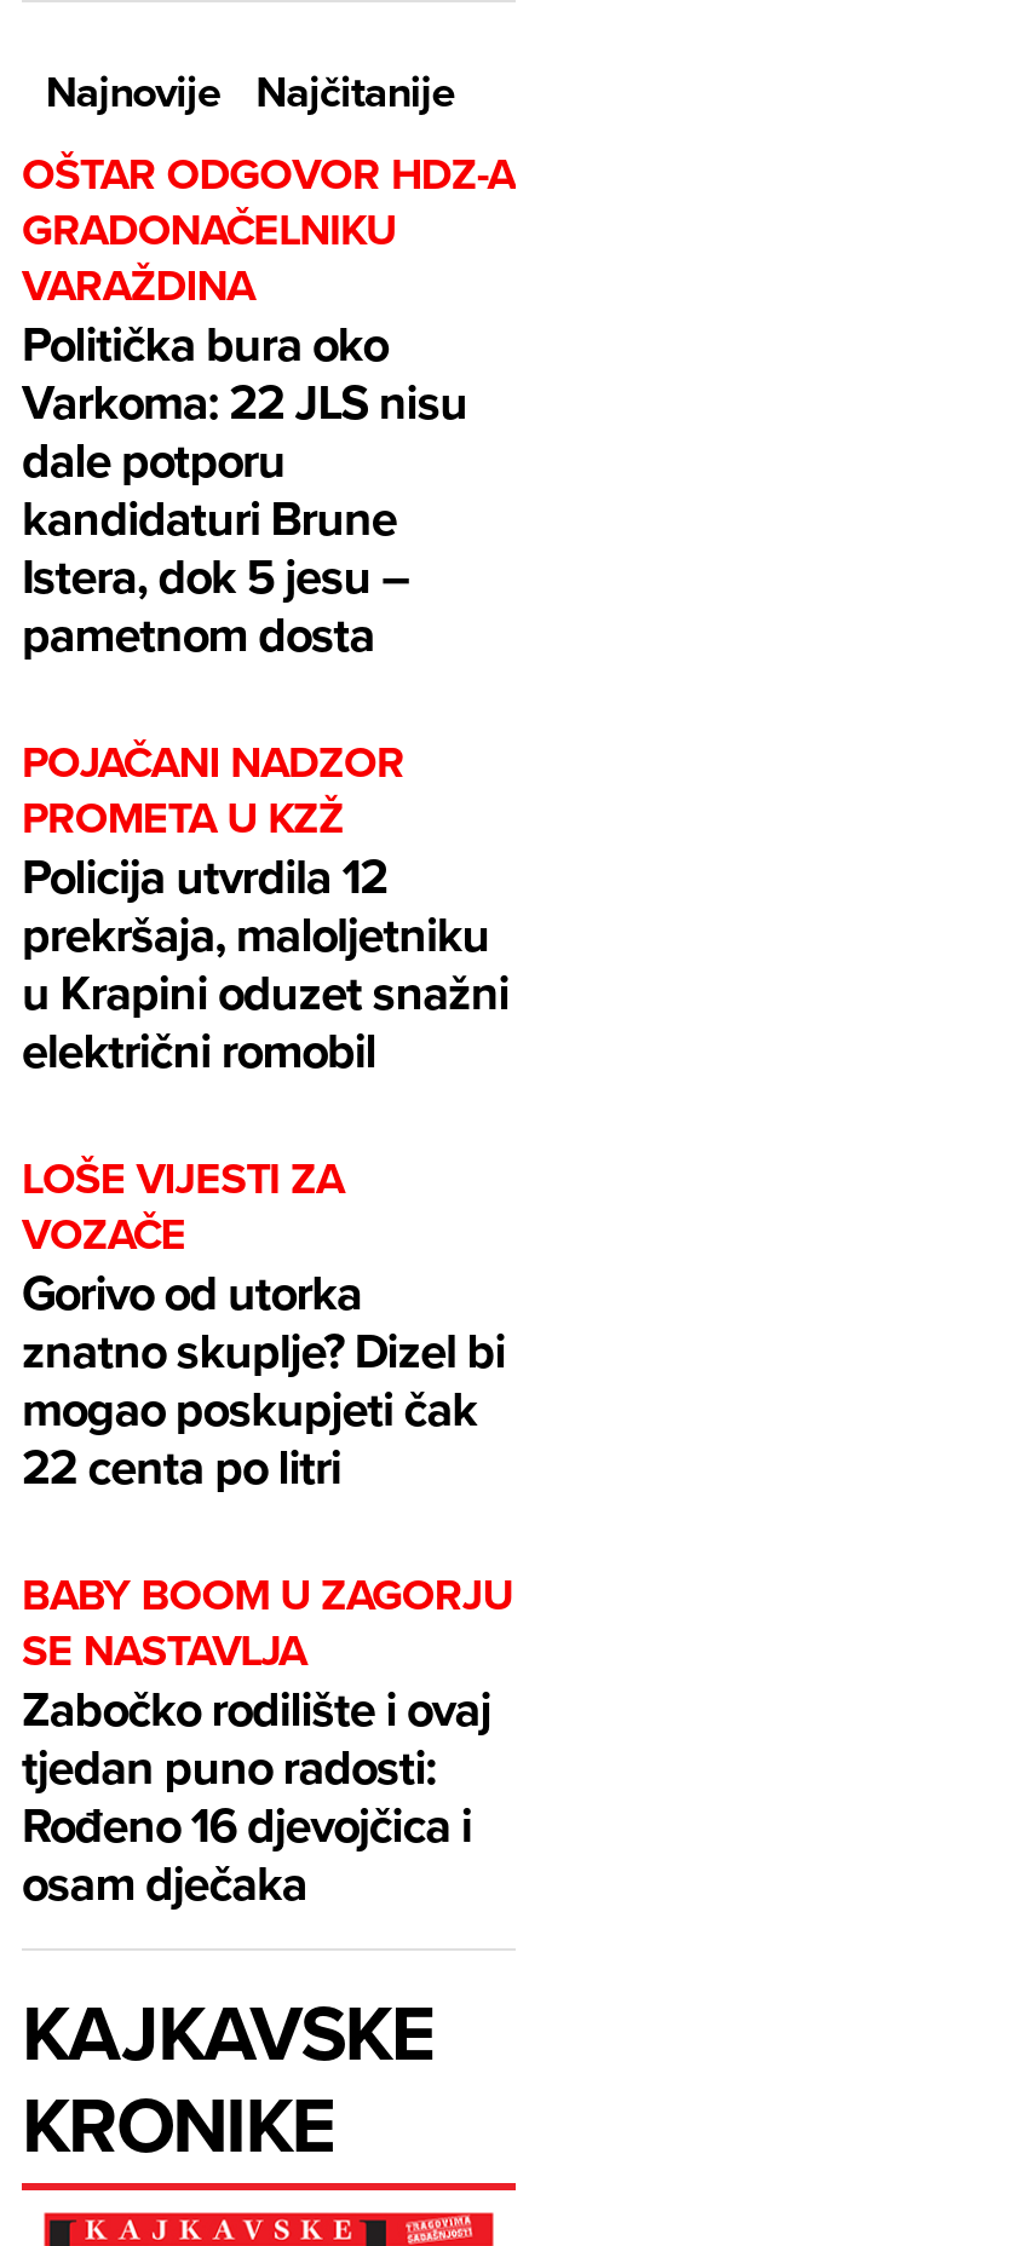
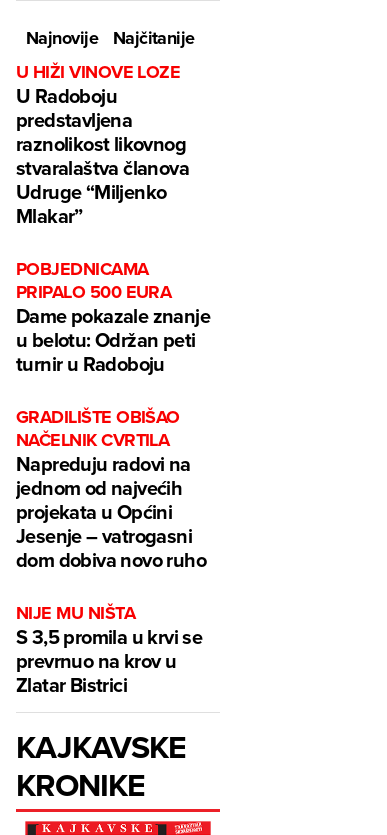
[22,143,515,668] OŠTAR ODGOVOR HDZ-A | GRADONAČELNIKU | VARAŽDINA | Politička bura oko | Varkoma: 22 JLS nisu | dale potporu | kandidaturi Brune | Istera, dok 5 jesu – | pametnom dosta -> [16,59,189,230] U HIŽI VINOVE LOZE | U Radoboju | predstavljena | raznolikost likovnog | stvaralaštva članova | Udruge “Miljenko | Mlakar”
[22,731,509,1085] POJAČANI NADZOR | PROMETA U KZŽ | Policija utvrdila 12 | prekršaja, maloljetniku | u Krapini oduzet snažni | električni romobil -> [16,256,210,378] POBJEDNICAMA | PRIPALO 500 EURA | Dame pokazale znanje | u belotu: Održan peti | turnir u Radoboju
[22,1147,505,1501] LOŠE VIJESTI ZA | VOZAČE | Gorivo od utorka | znatno skuplje? Dizel bi | mogao poskupjeti čak | 22 centa po litri -> [16,404,206,574] GRADILIŠTE OBIŠAO | NAČELNIK CVRTILA | Napreduju radovi na | jednom od najvećih | projekata u Općini | Jesenje – vatrogasni | dom dobiva novo ruho
[22,1564,513,1917] BABY BOOM U ZAGORJU | SE NASTAVLJA | Zabočko rodilište i ovaj | tjedan puno radosti: | Rođeno 16 djevojčica i | osam dječaka -> [16,600,202,699] NIJE MU NIŠTA | S 3,5 promila u krvi se | prevrnuo na krov u | Zlatar Bistrici

